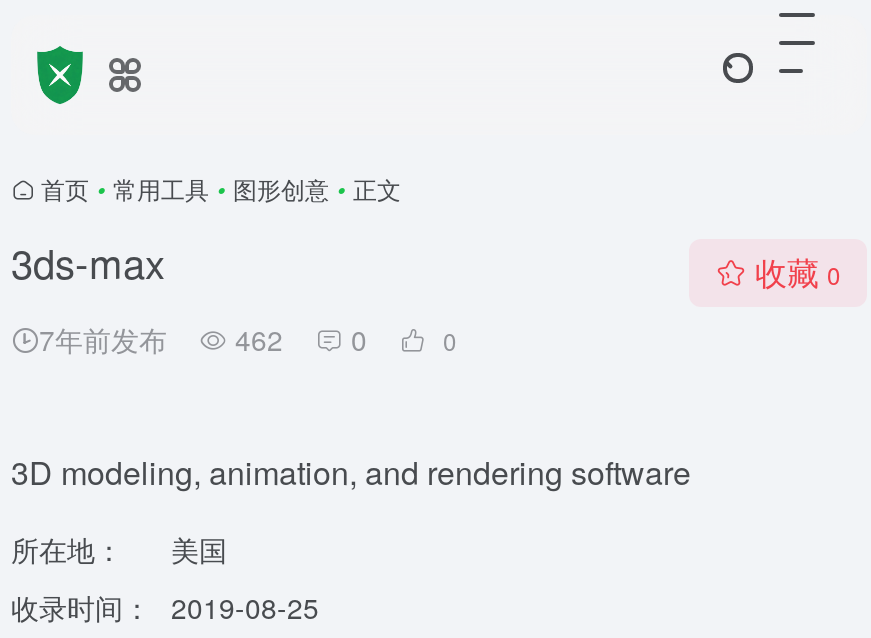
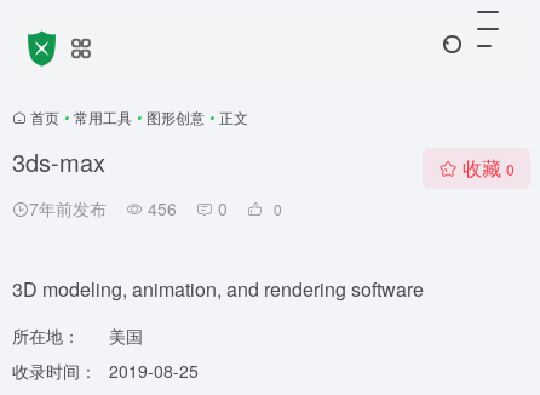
[39,319,367,359] 7年前发布 462 0 -> [29,196,228,221] 7年前发布 456 0

